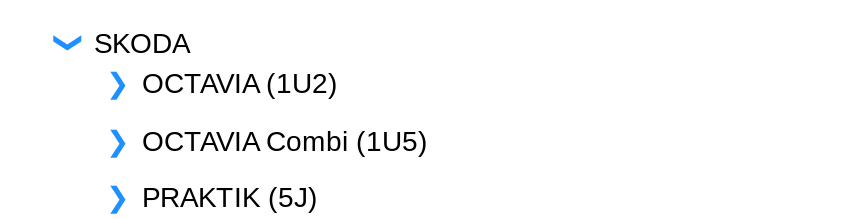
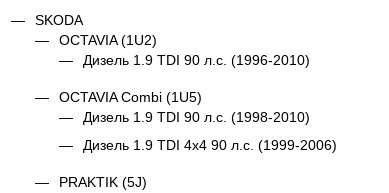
none -> [83,52,310,68] Дизель 1.9 TDI 90 л.с. (1996-2010)
none -> [83,109,337,153] Дизель 1.9 TDI 90 л.с. (1998-2010) | Дизель 1.9 TDI 4x4 90 л.с. (1999-2006)

